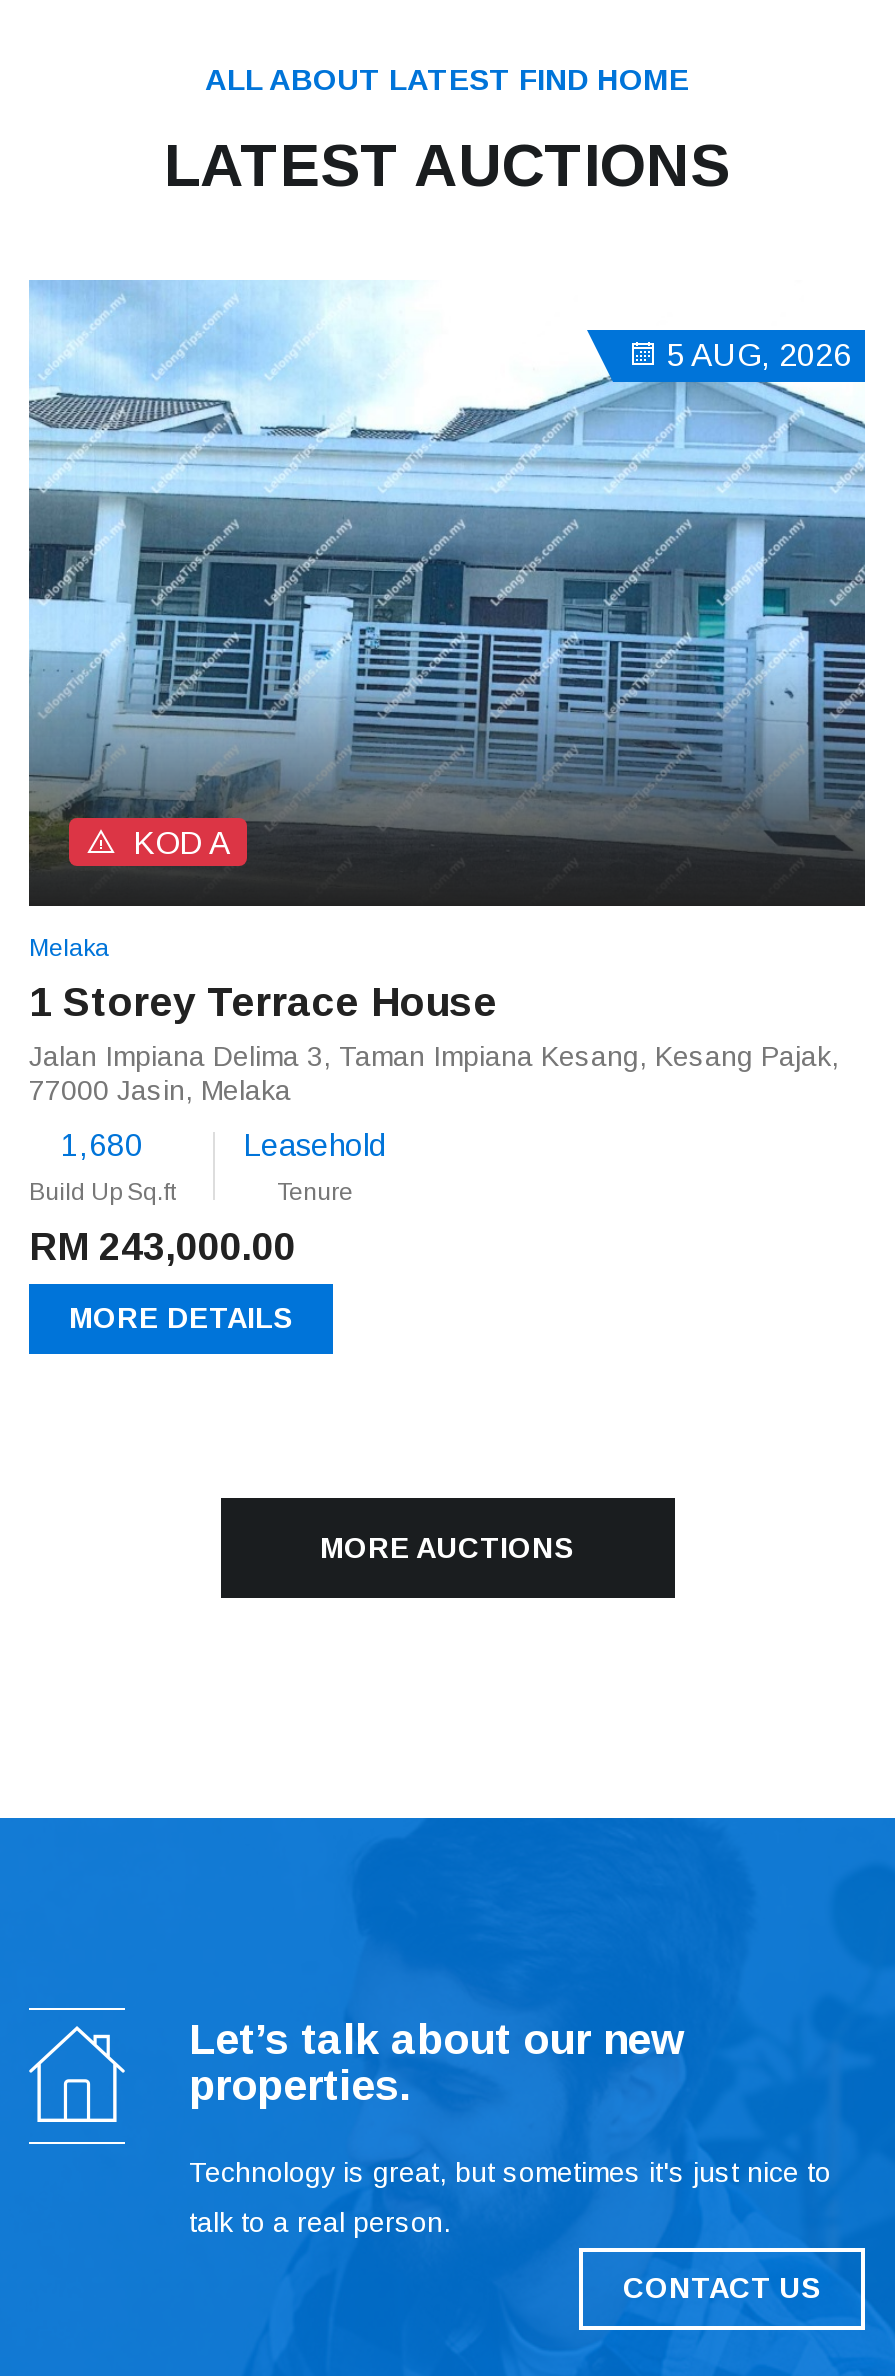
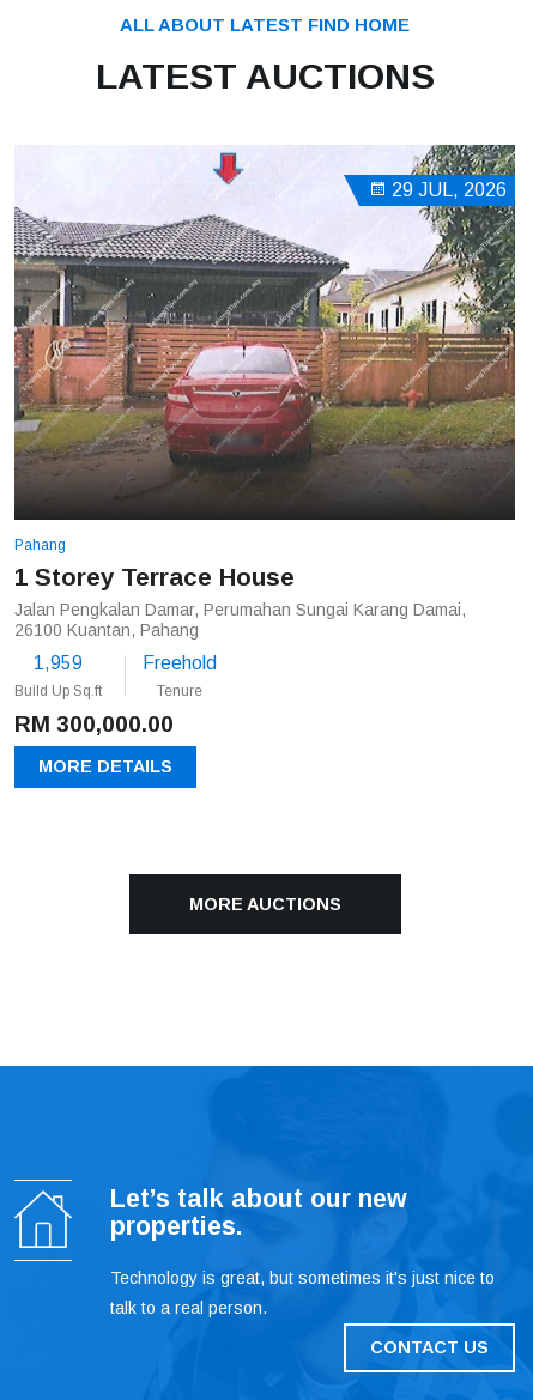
[29,280,867,868] [image] | 5 AUG, 2026 -> [13,144,516,496] [image] | 29 JUL, 2026
[29,826,231,962] KOD A | Melaka -> [14,537,66,554] Pahang
[29,1040,839,1106] Jalan Impiana Delima 3, Taman Impiana Kesang, Kesang Pajak, | 77000 Jasin, Melaka -> [14,600,466,640] Jalan Pengkalan Damar, Perumahan Sungai Karang Damai, | 26100 Kuantan, Pahang
[61,1128,143,1162] 1,680 -> [34,653,83,673] 1,959
[243,1128,387,1162] Leasehold -> [143,653,217,673] Freehold
[29,1226,295,1268] RM 243,000.00 -> [14,712,174,737] RM 300,000.00

